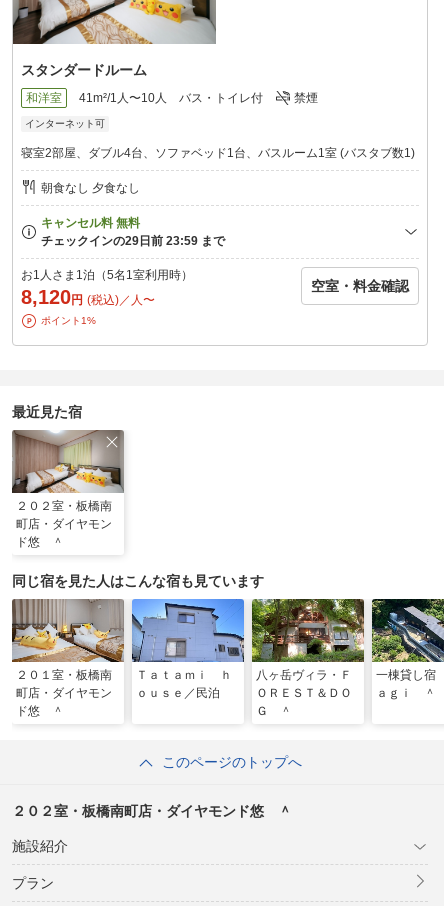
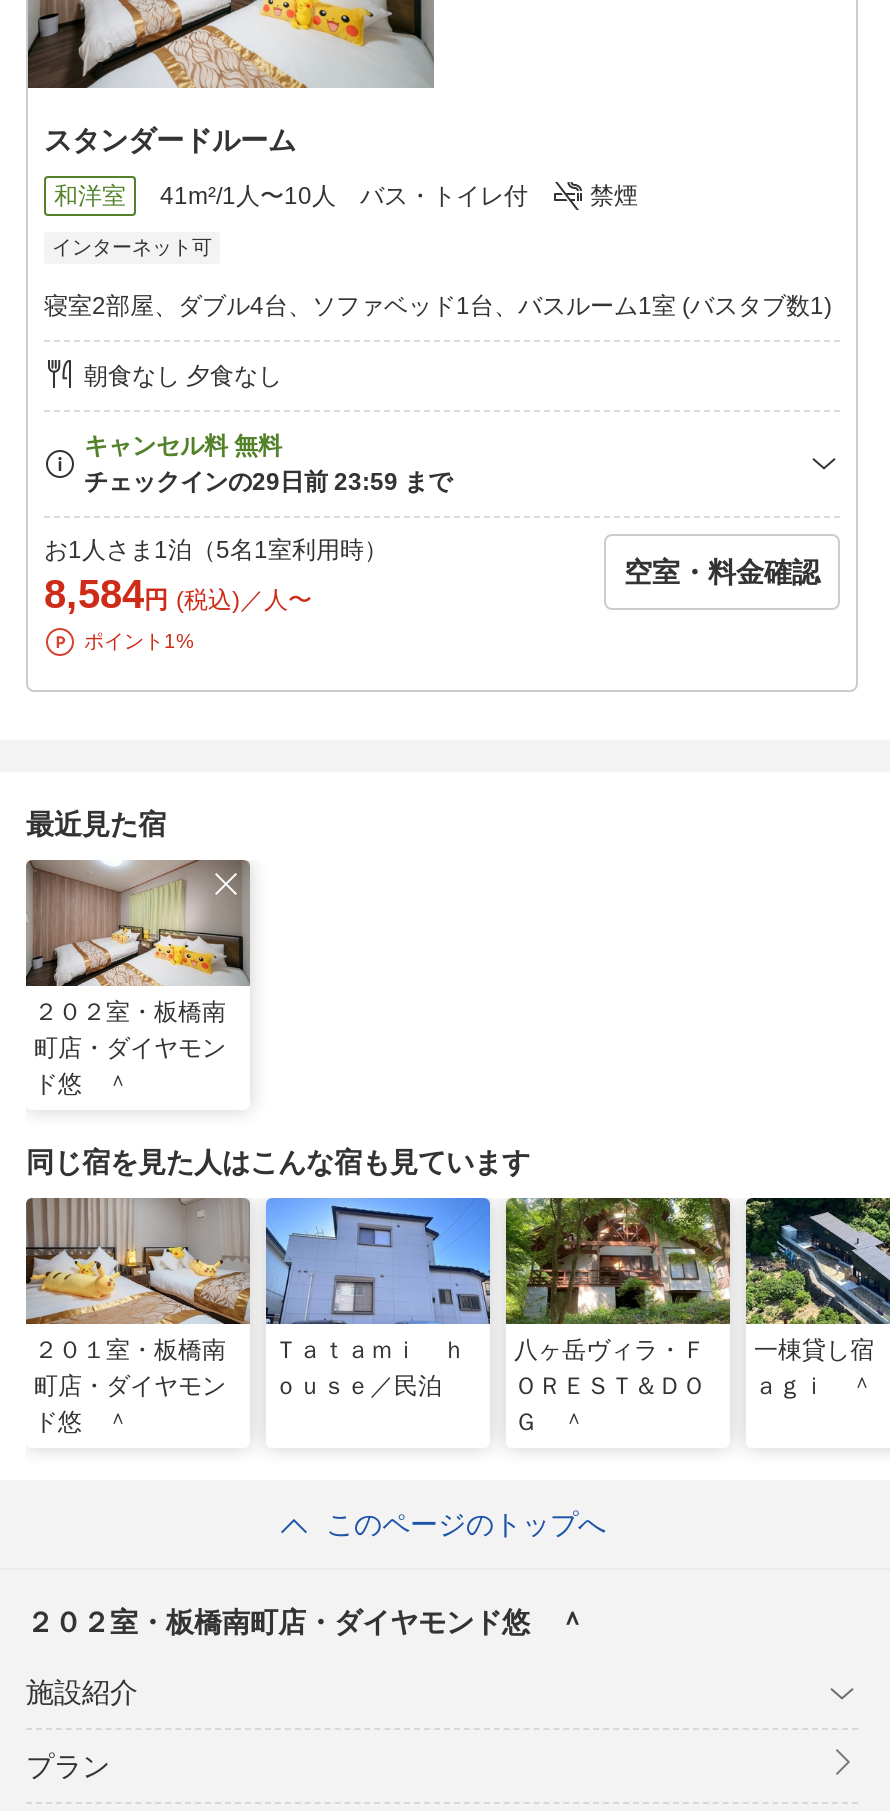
[21,286,155,308] 8,120円 (税込)／人〜 -> [44,572,312,616] 8,584円 (税込)／人〜

